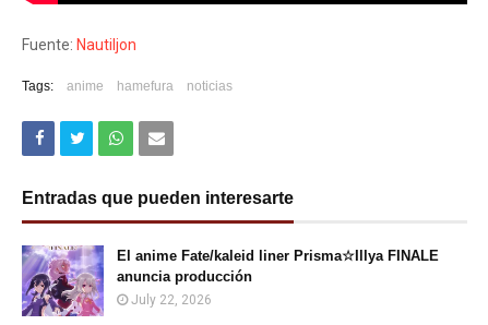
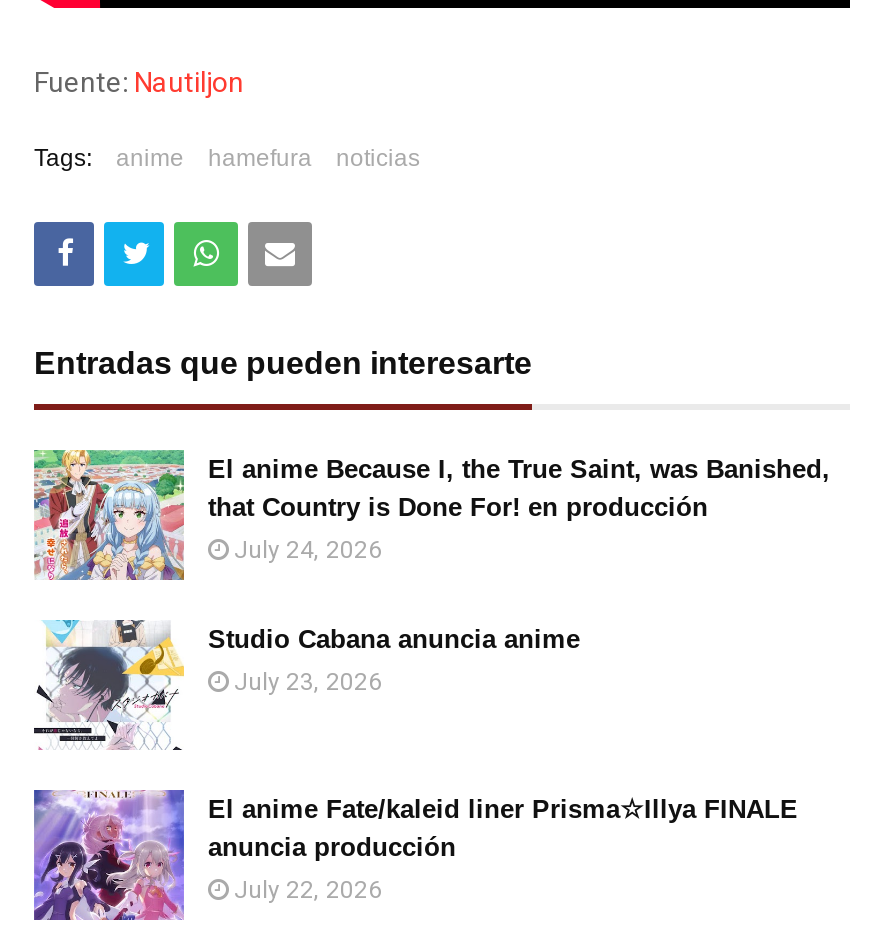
none -> [32,618,186,750] [image]
none -> [34,450,830,696] [image] | El anime Because I, the True Saint, was Banished, | that Country is Done For! en producción | July 24, 2026 | Studio Cabana anuncia anime | July 23, 2026

